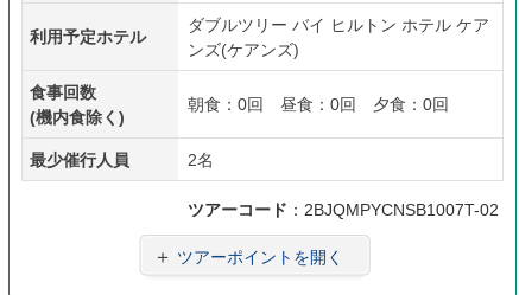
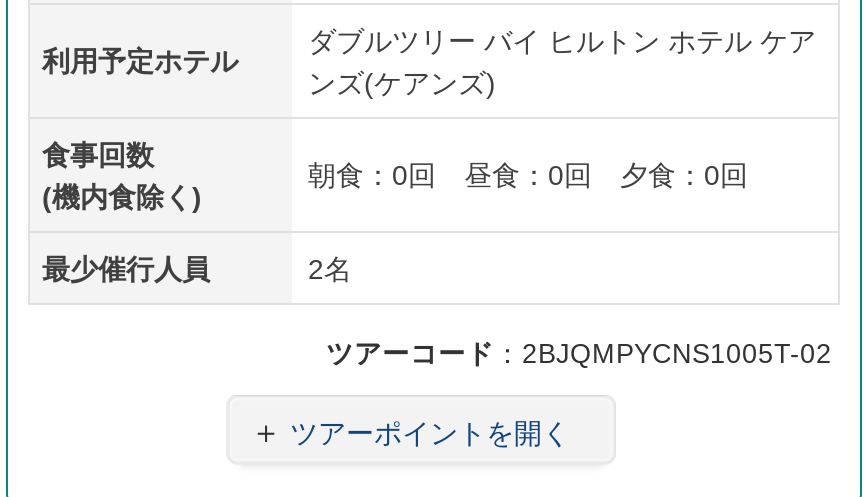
[188,201,499,219] ツアーコード：2BJQMPYCNSB1007T-02 -> [326,339,832,369] ツアーコード：2BJQMPYCNS1005T-02

